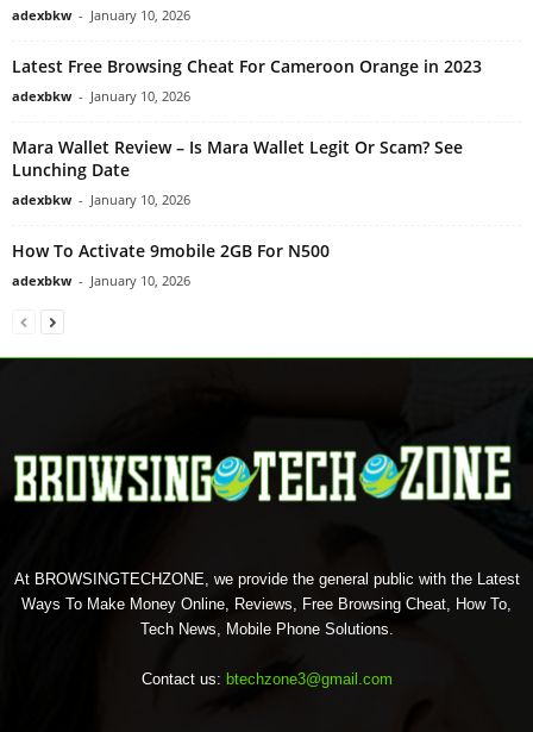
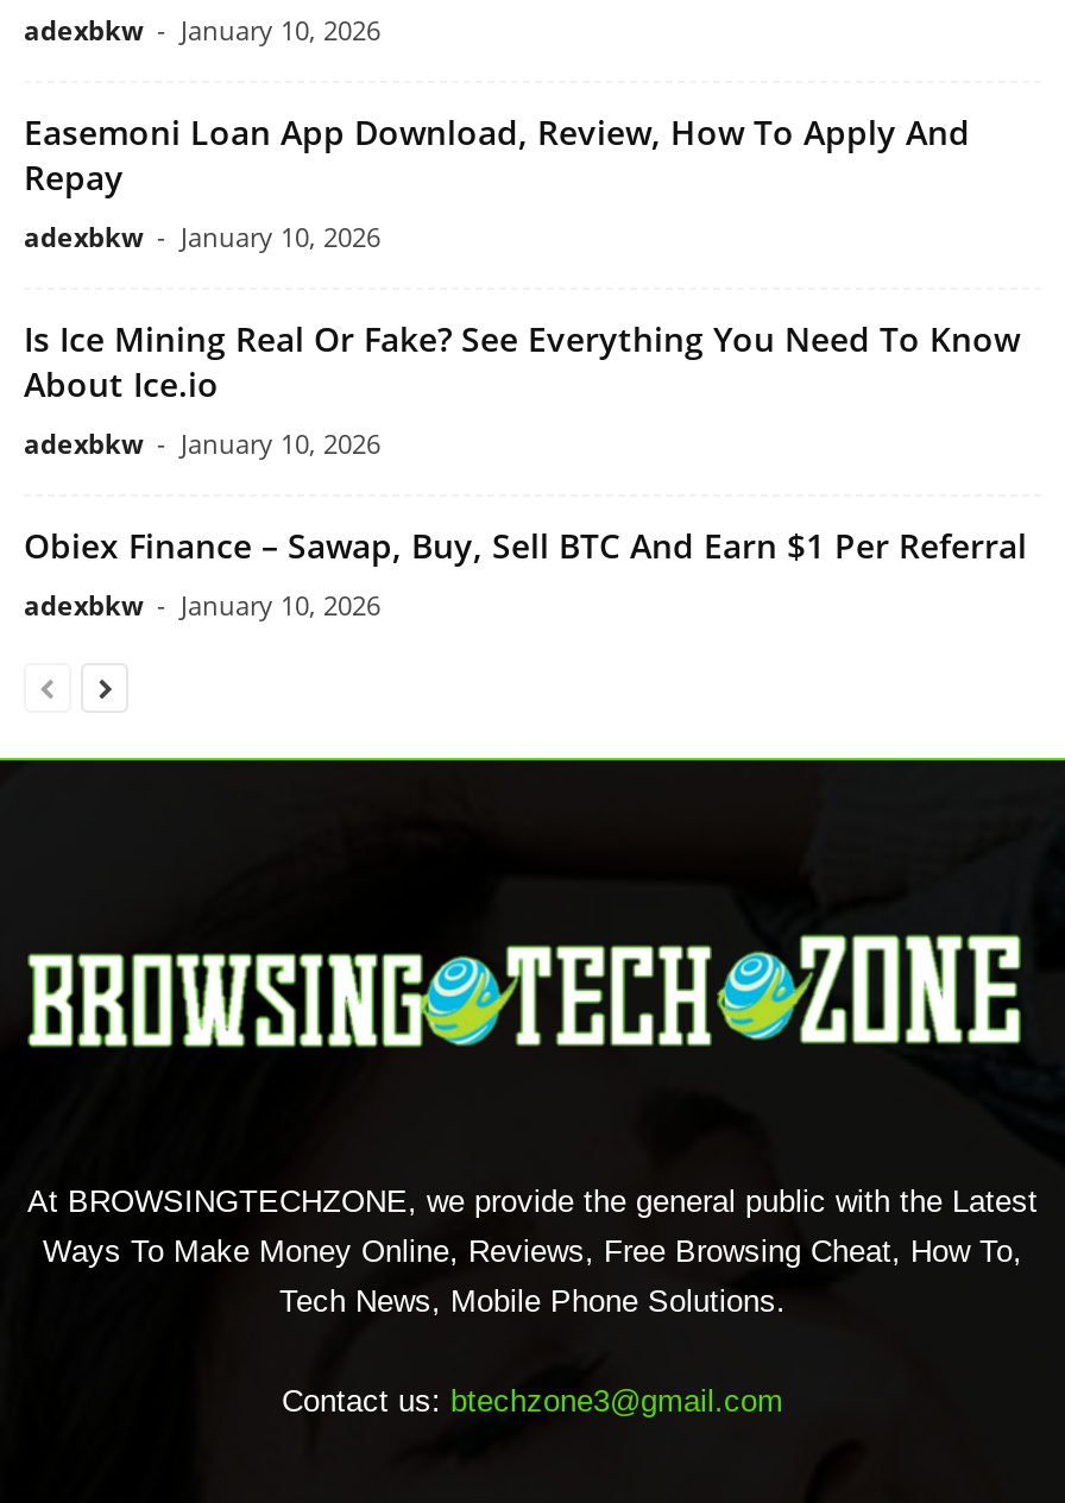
[12,54,482,77] Latest Free Browsing Cheat For Cameroon Orange in 2023 -> [24,109,970,199] Easemoni Loan App Download, Review, How To Apply And | Repay
[12,135,463,181] Mara Wallet Review – Is Mara Wallet Legit Or Scam? See | Lunching Date -> [24,315,1020,406] Is Ice Mining Real Or Fake? See Everything You Need To Know | About Ice.io
[12,239,330,261] How To Activate 9mobile 2GB For N500 -> [24,522,1027,567] Obiex Finance – Sawap, Buy, Sell BTC And Earn $1 Per Referral

